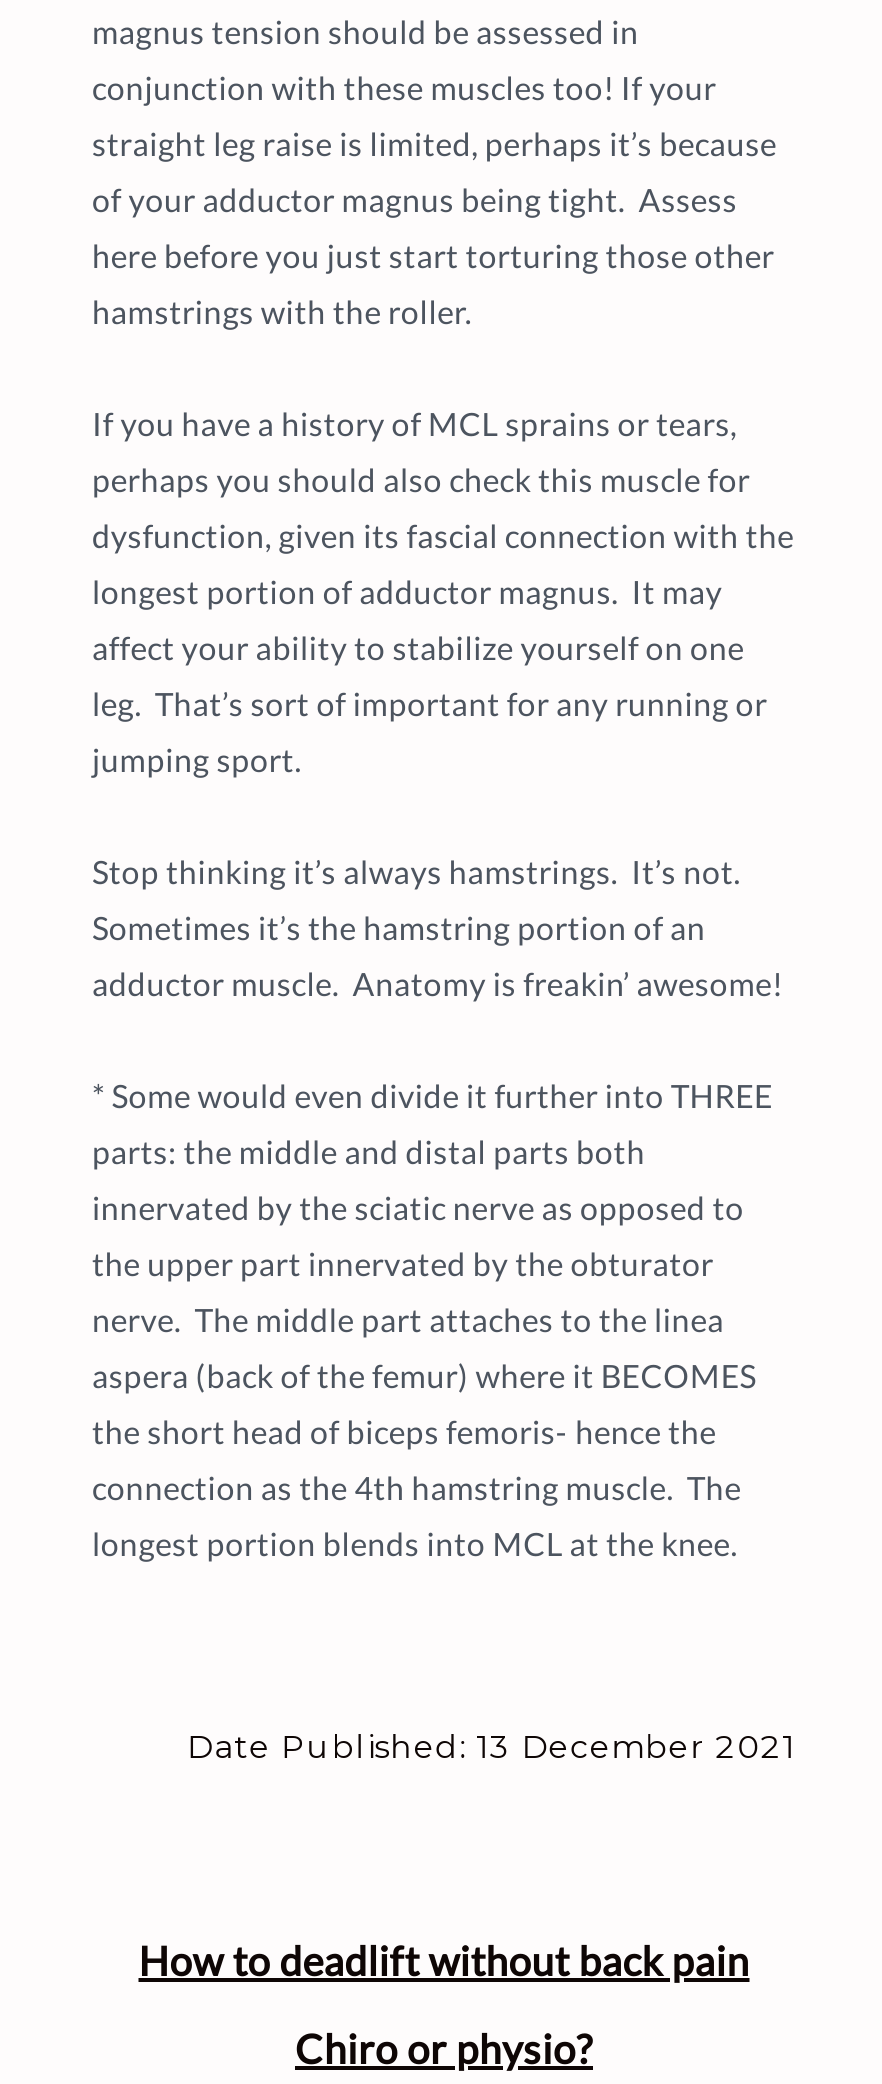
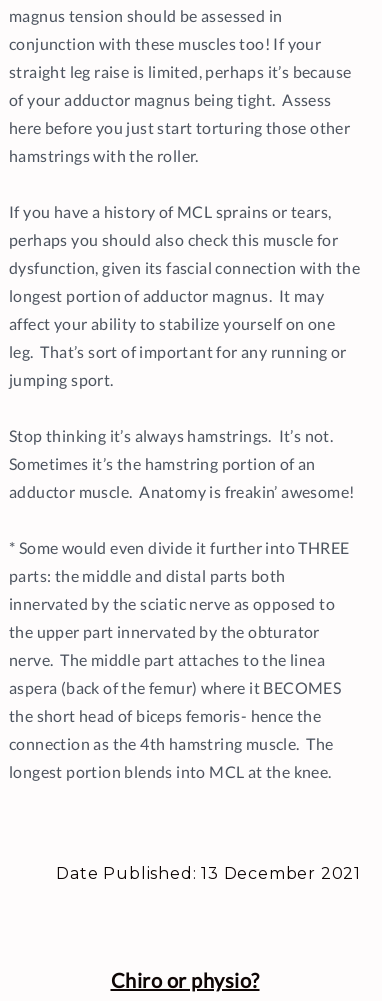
[138,1936,750,1984] How to deadlift without back pain -> none

